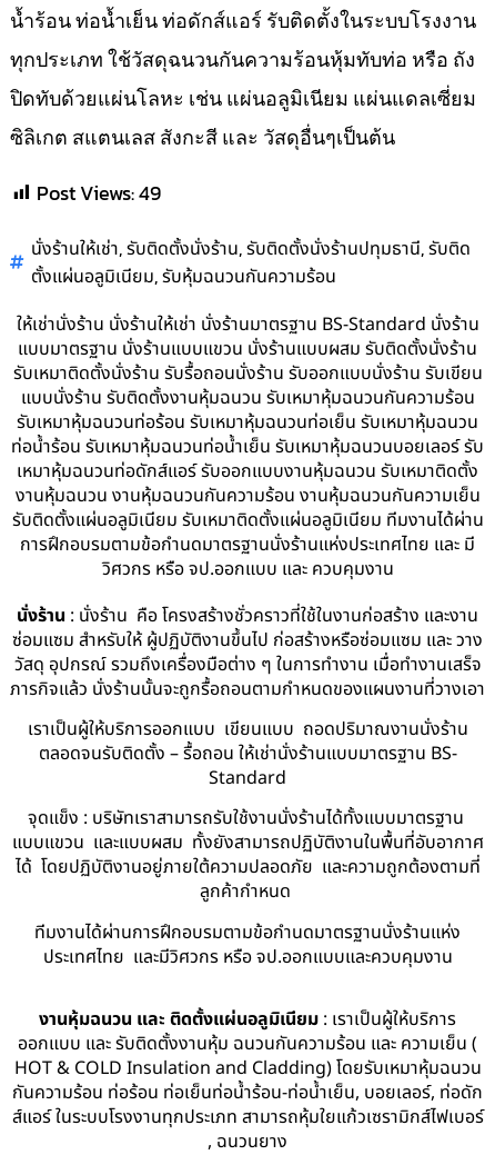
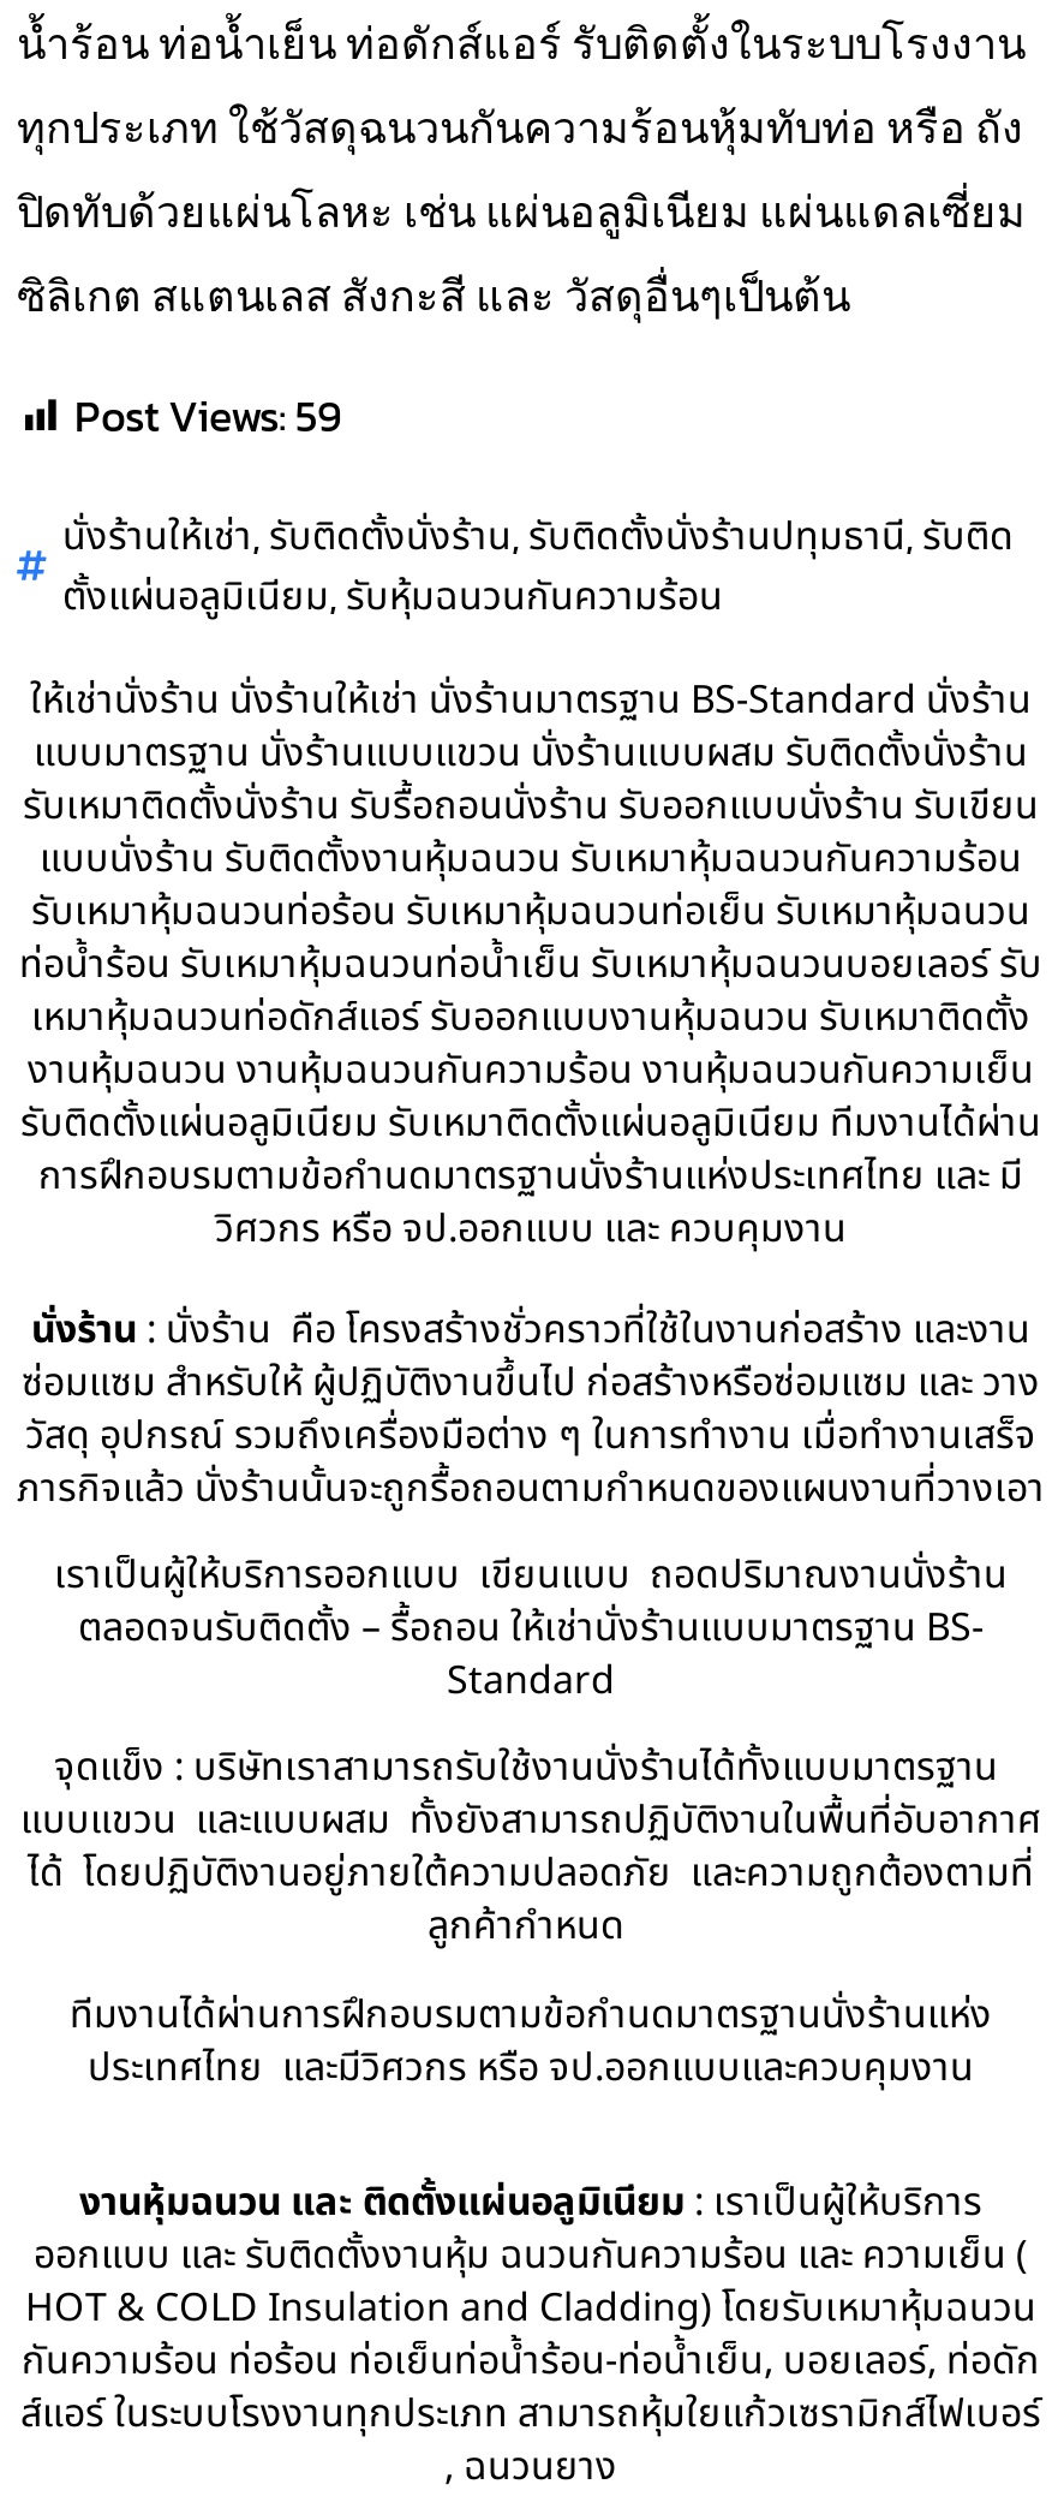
[37,177,161,207] Post Views: 49 -> [74,382,341,447] Post Views: 59

